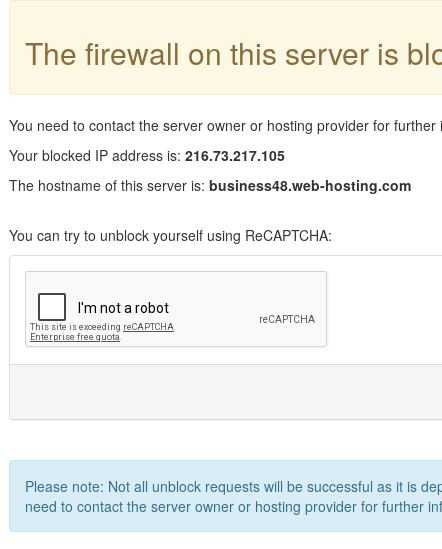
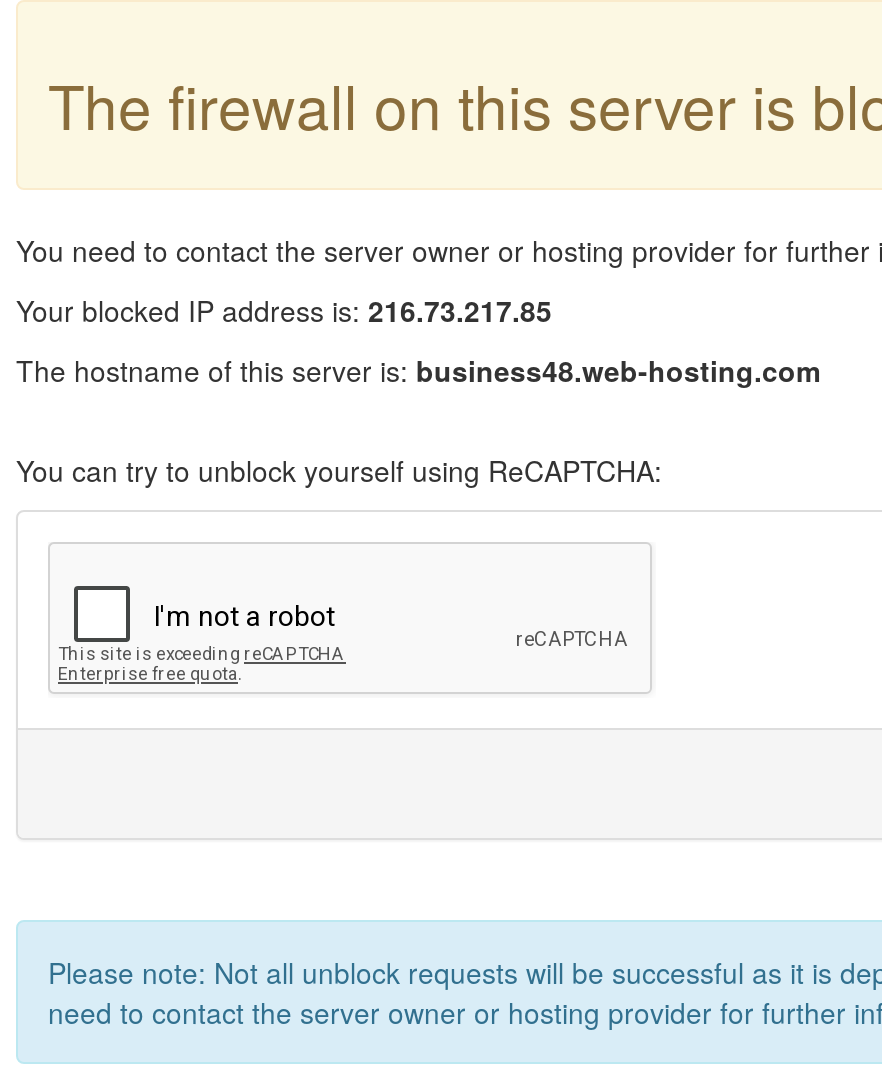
[9,145,285,165] Your blocked IP address is: 216.73.217.105 -> [16,290,552,330] Your blocked IP address is: 216.73.217.85

